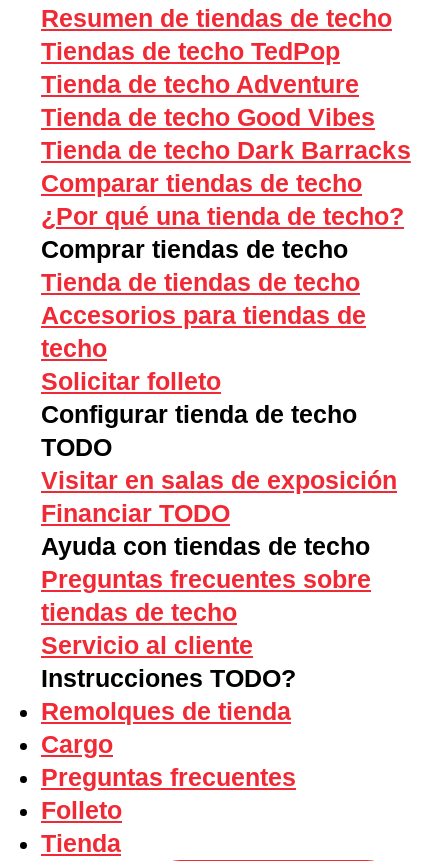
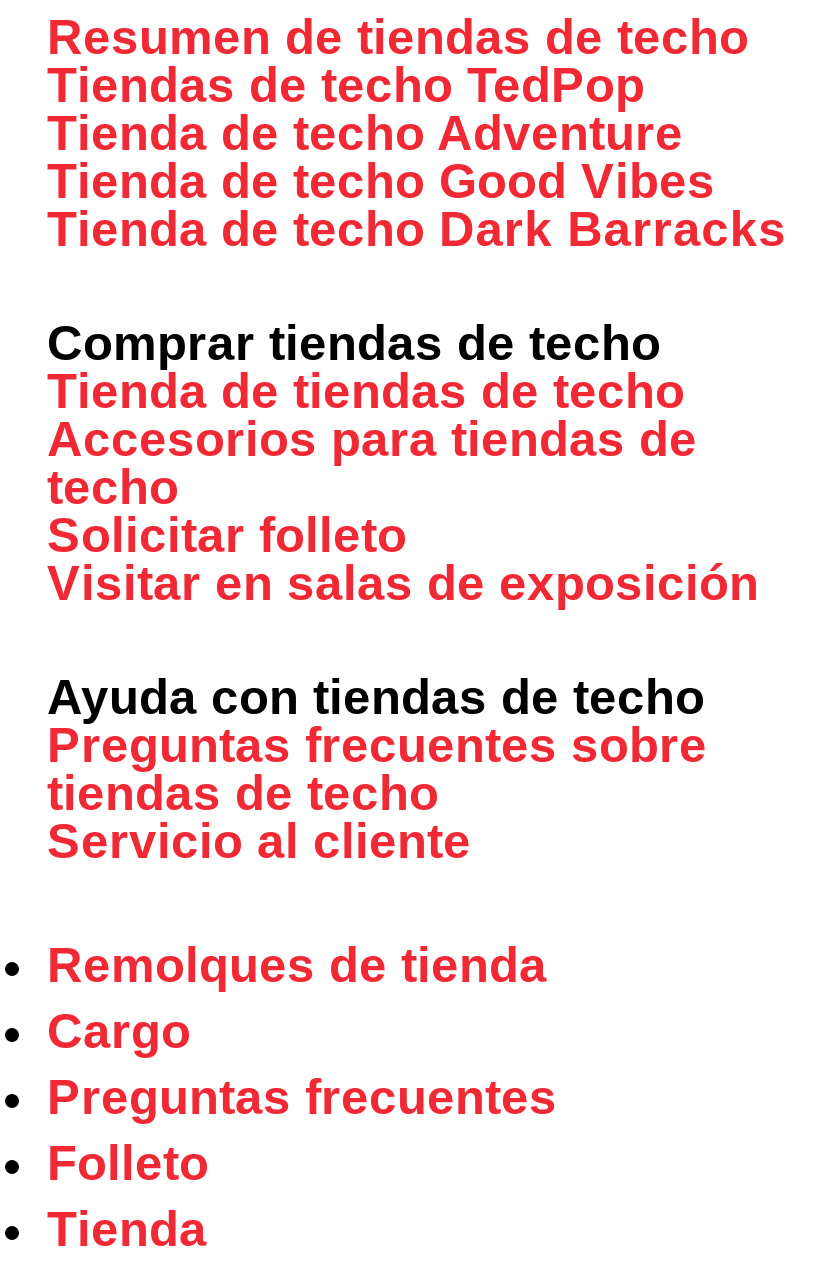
[41,170,404,230] Comparar tiendas de techo | ¿Por qué una tienda de techo? -> none
[41,401,357,461] Configurar tienda de techo | TODO -> none
[41,500,230,527] Financiar TODO -> none
[41,665,296,692] Instrucciones TODO? -> none

